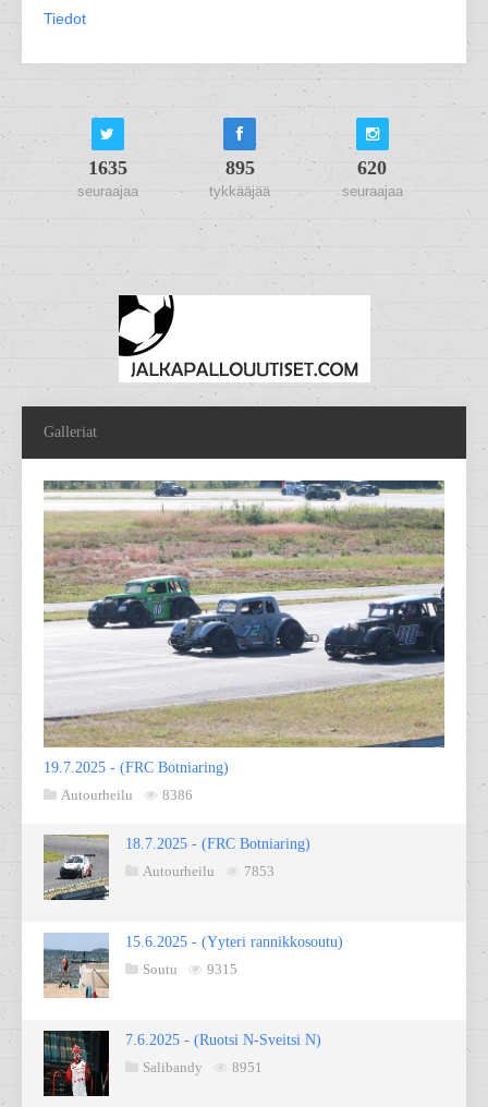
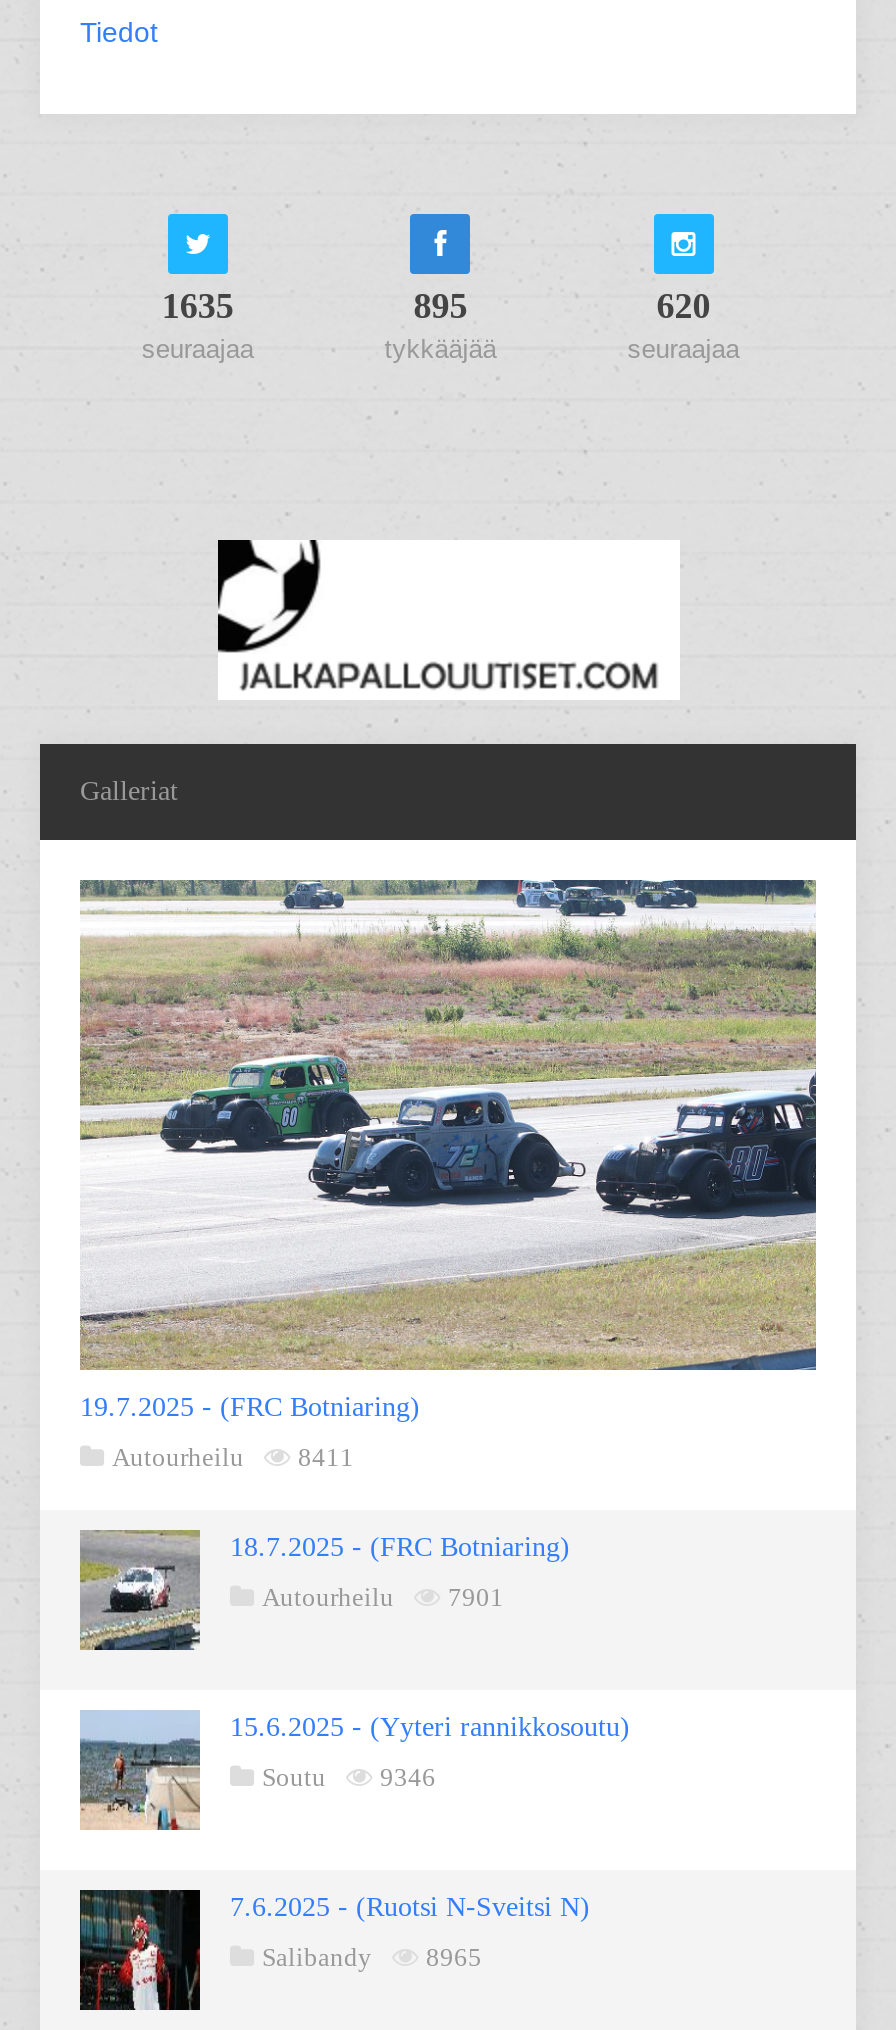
[61,787,193,803] Autourheilu 8386 -> [112,1443,354,1473] Autourheilu 8411
[143,863,274,880] Autourheilu 7853 -> [262,1583,504,1613] Autourheilu 7901
[143,961,237,978] Soutu 9315 -> [262,1763,436,1793] Soutu 9346
[143,1059,263,1076] Salibandy 8951 -> [262,1943,482,1973] Salibandy 8965

